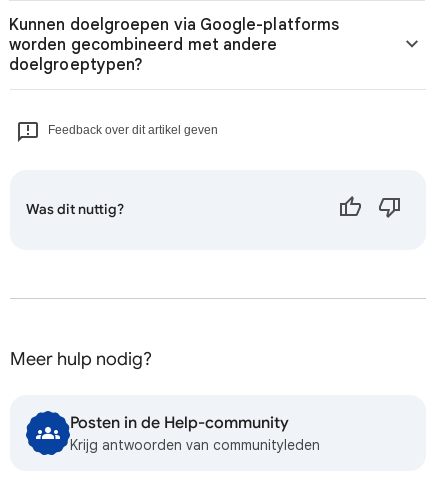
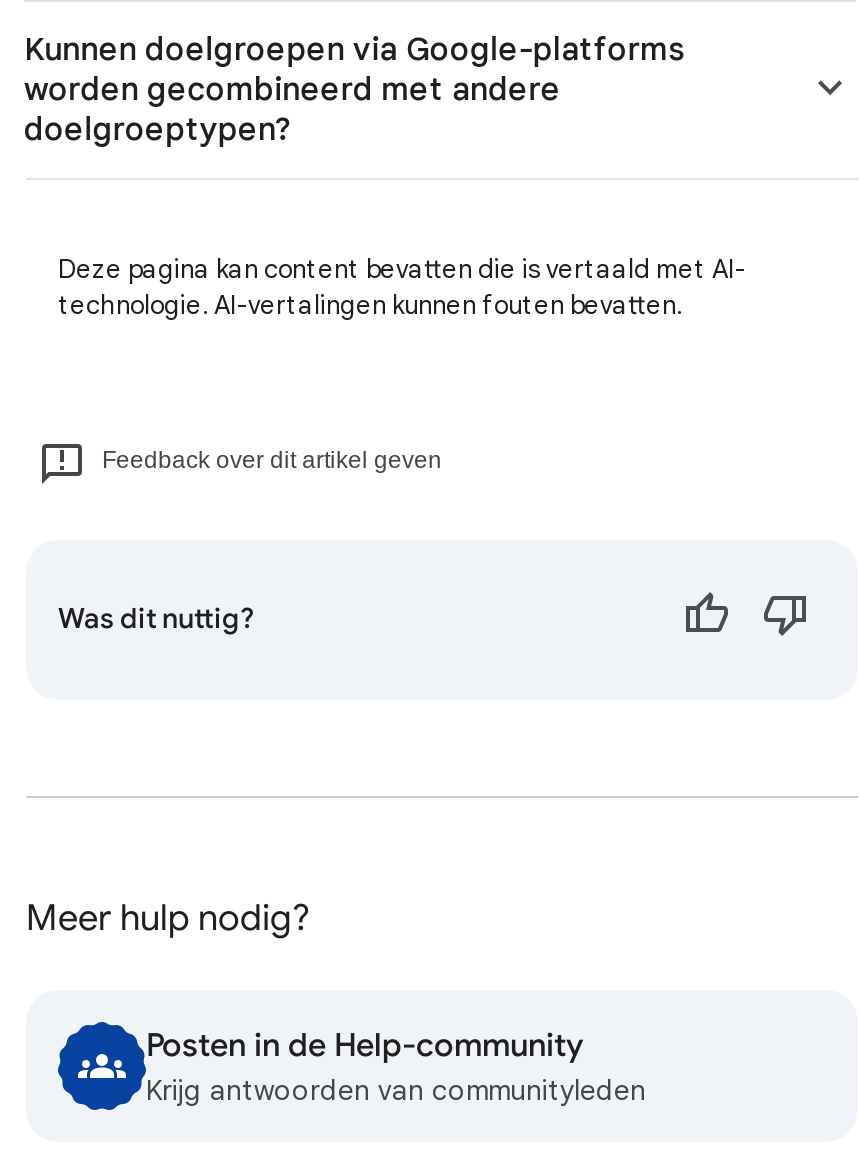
none -> [58,252,746,322] Deze pagina kan content bevatten die is vertaald met AI- | technologie. AI-vertalingen kunnen fouten bevatten.

